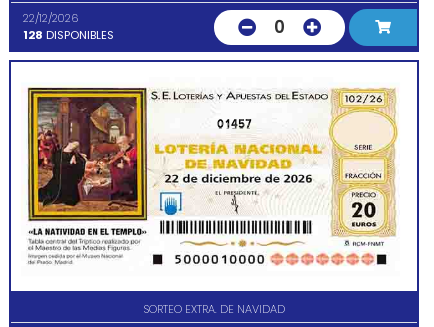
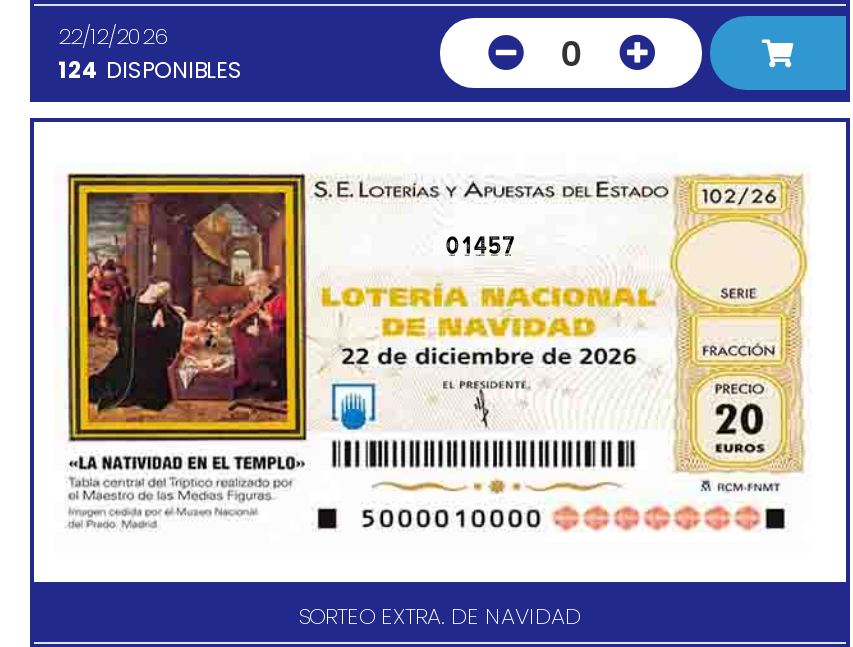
[23,27,114,43] 128 DISPONIBLES -> [58,52,242,84] 124 DISPONIBLES

